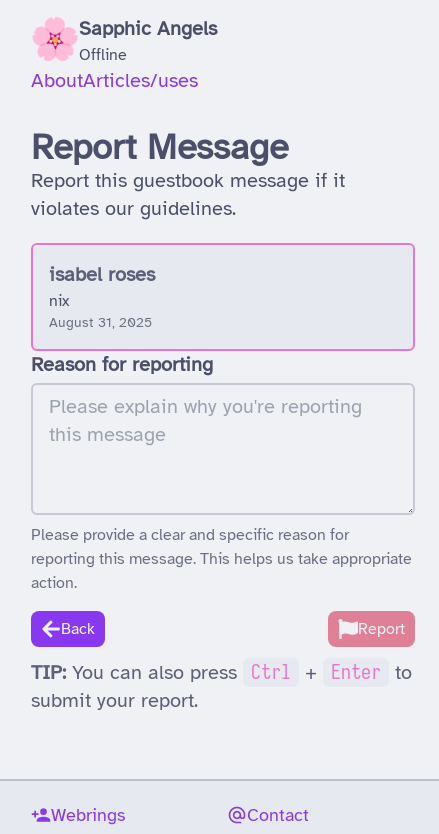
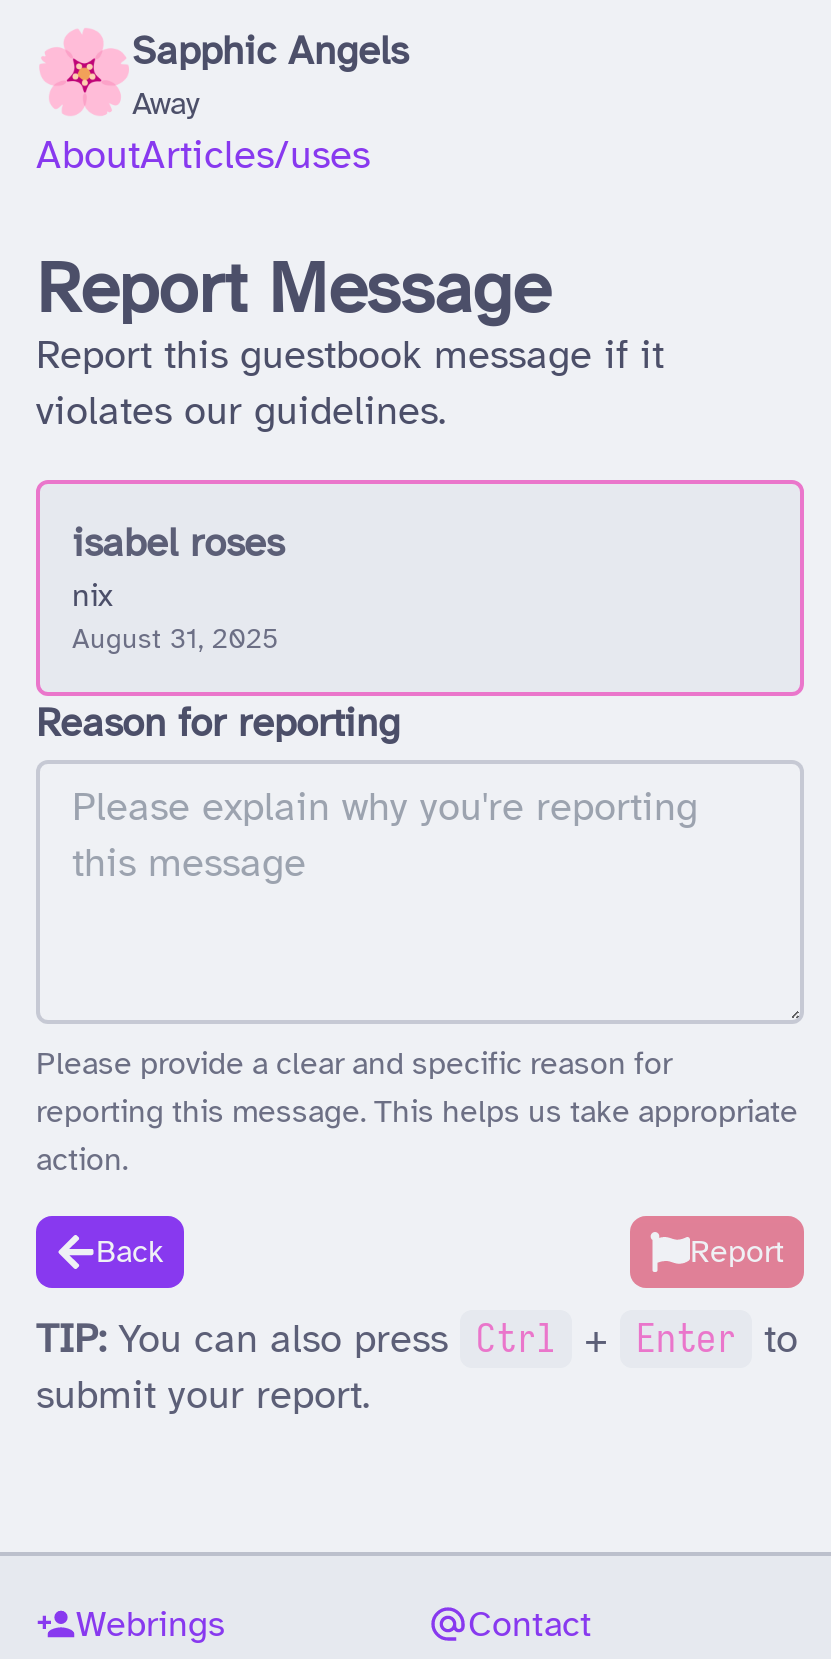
[79,45,127,65] Offline -> [132,84,200,124] Away

